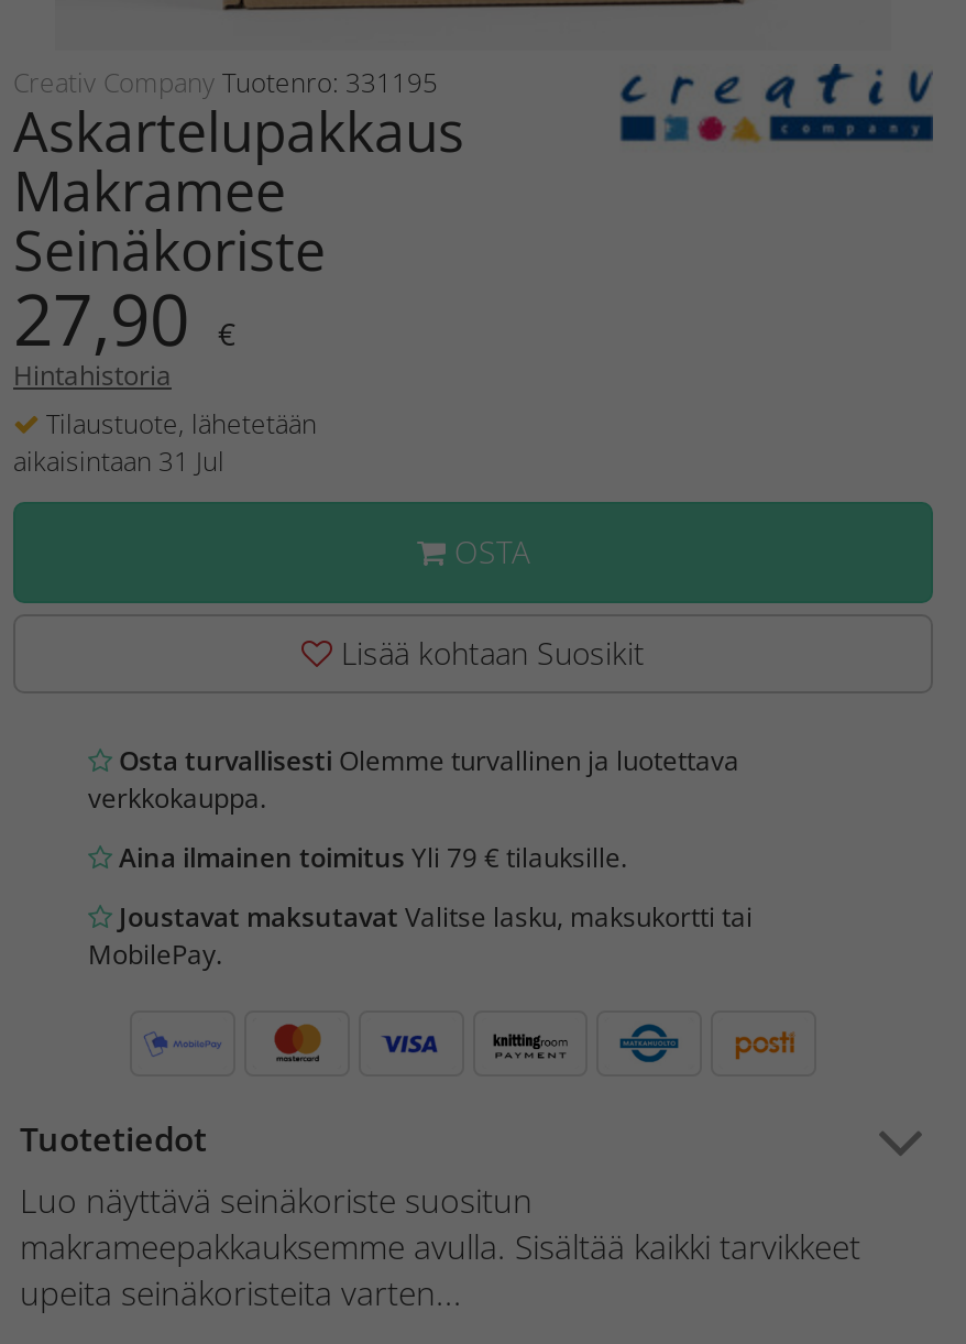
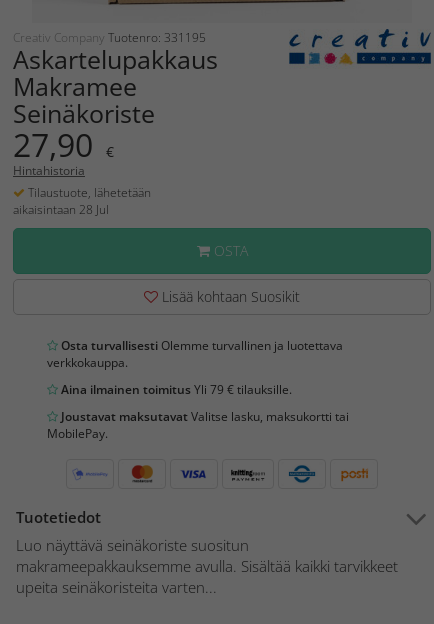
[13,442,224,480] aikaisintaan 31 Jul -> [13,201,109,218] aikaisintaan 28 Jul

